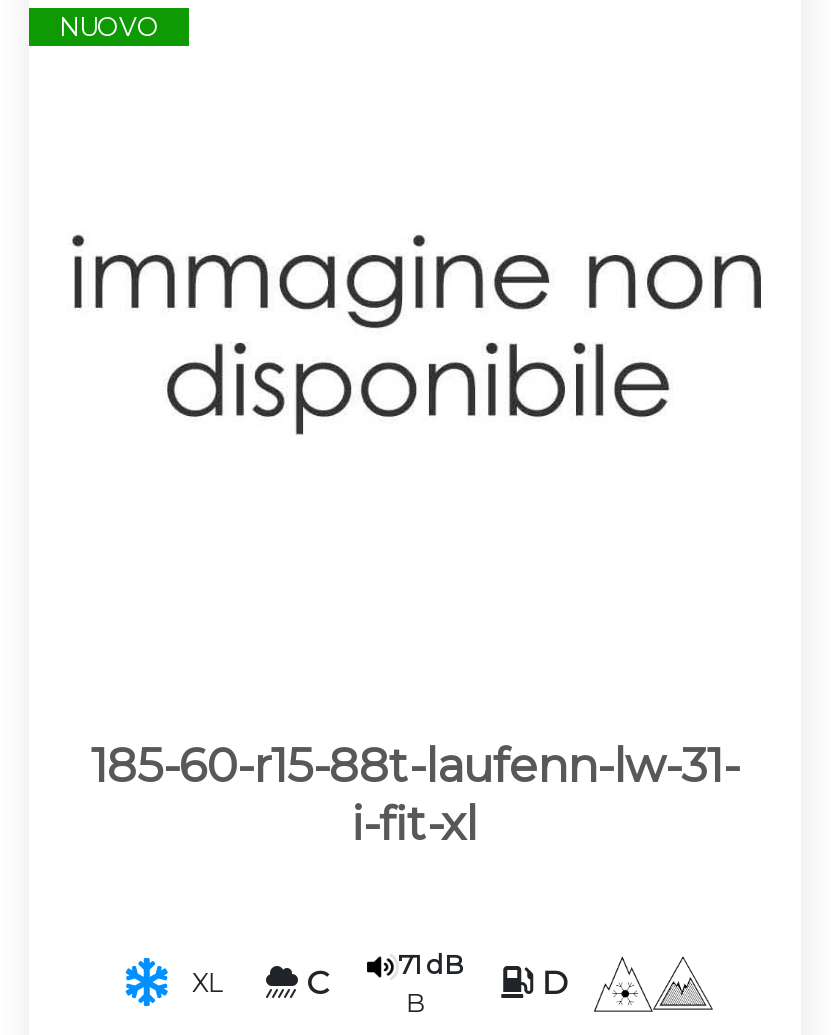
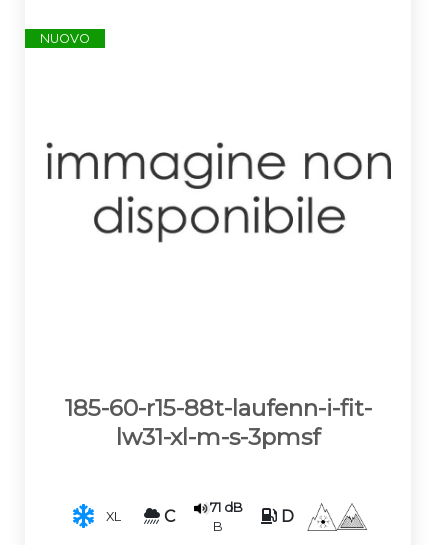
[91,738,739,852] 185-60-r15-88t-laufenn-lw-31- | i-fit-xl -> [64,394,371,451] 185-60-r15-88t-laufenn-i-fit- | lw31-xl-m-s-3pmsf

